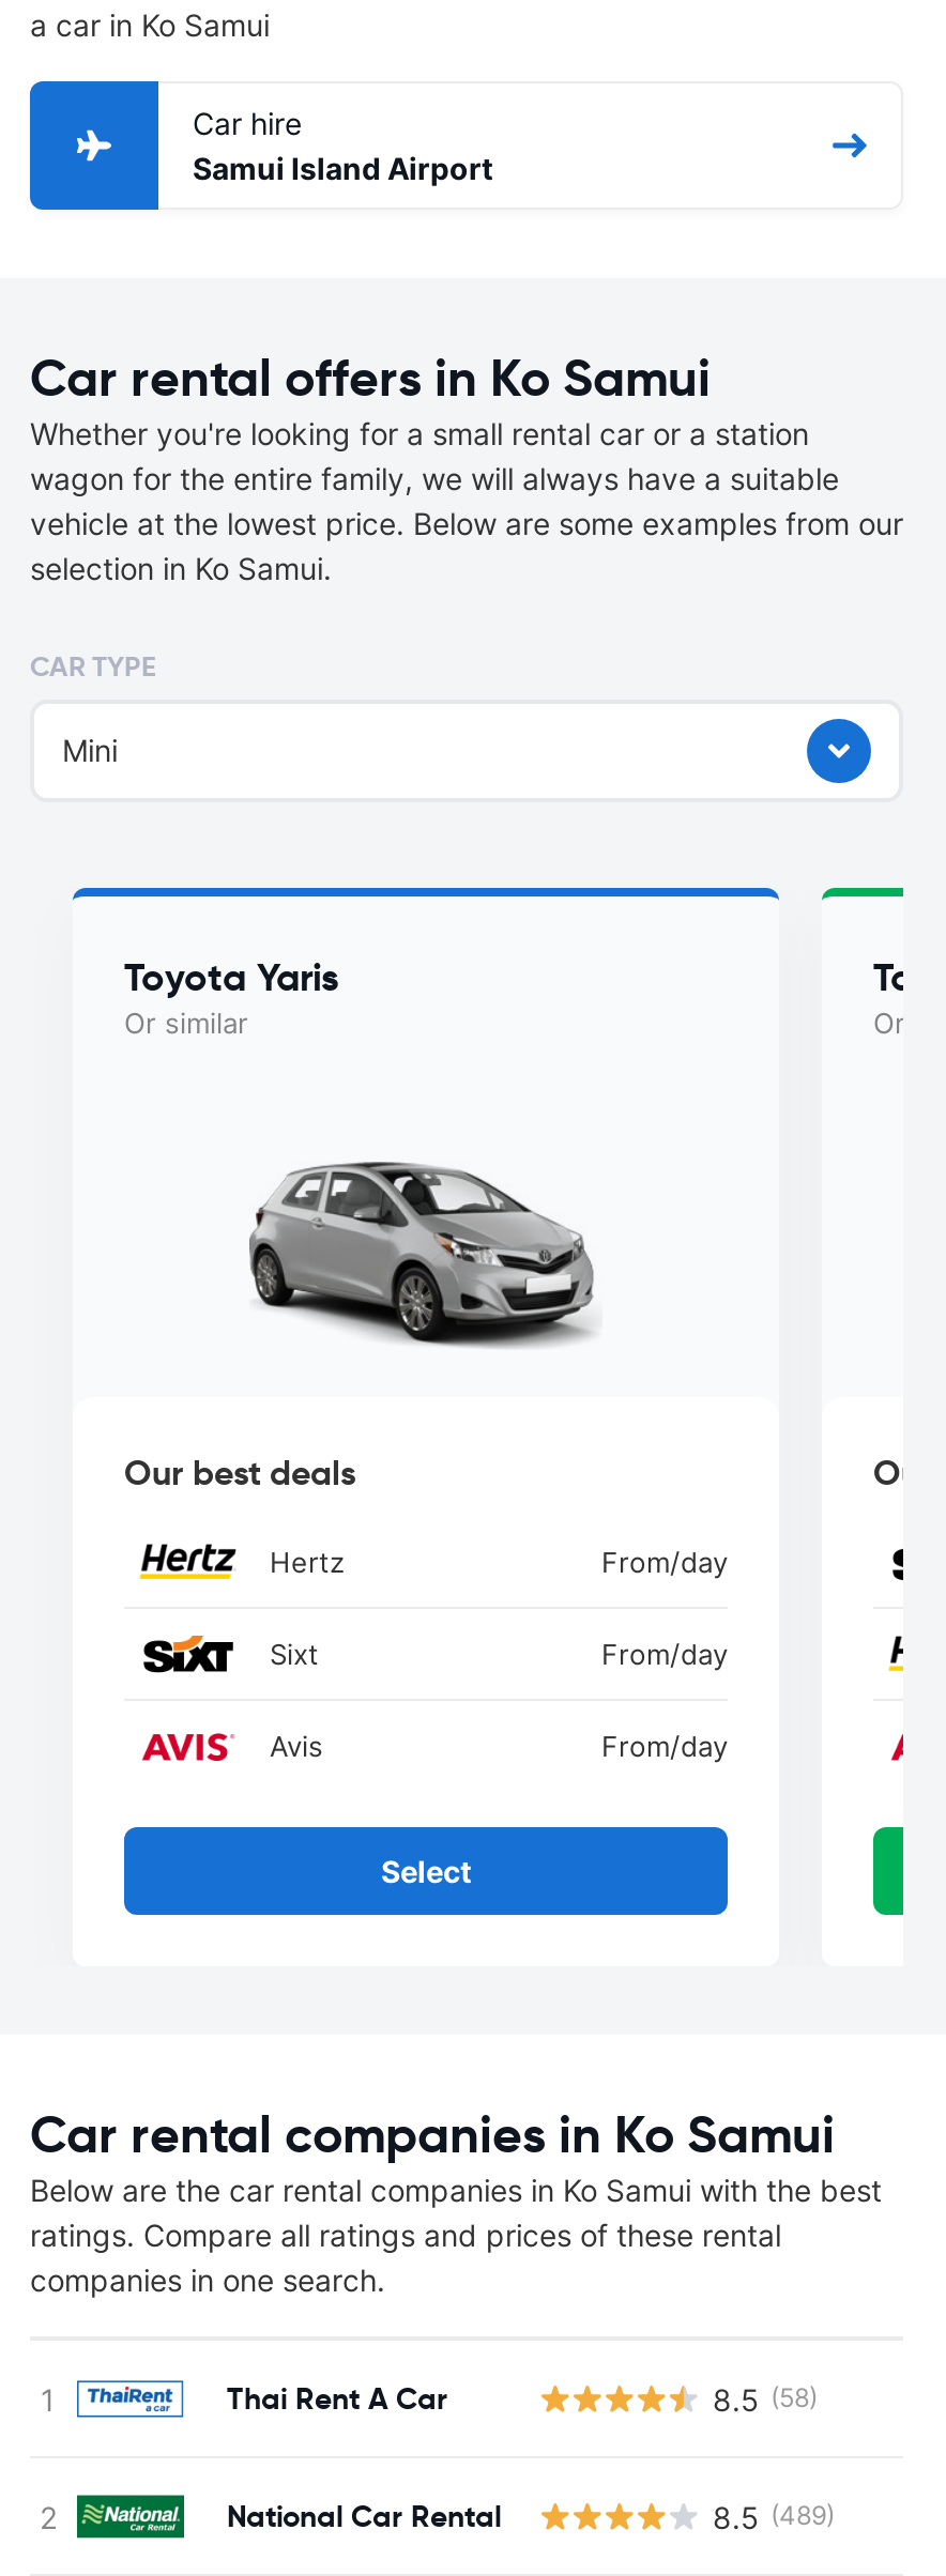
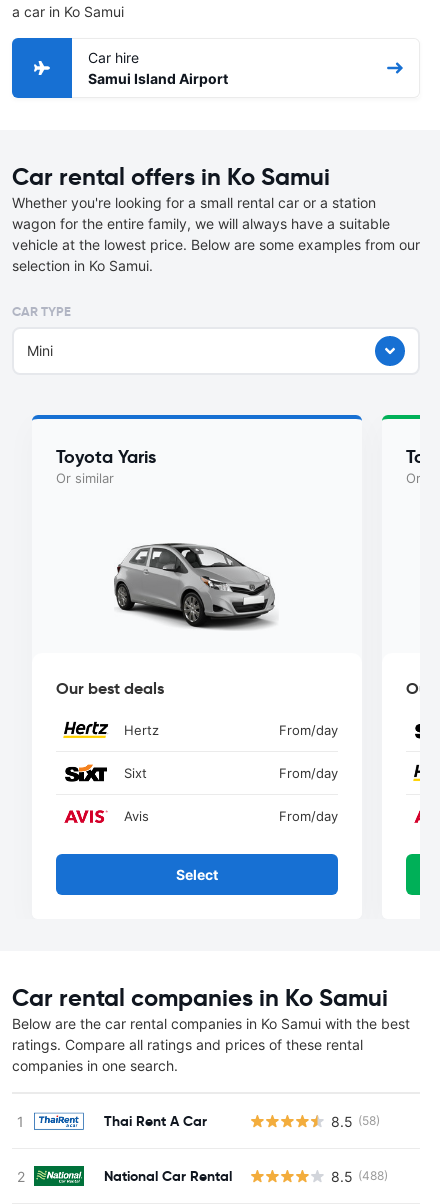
[713,2498,835,2534] 8.5 (489) -> [331,1167,388,1184] 8.5 (488)

